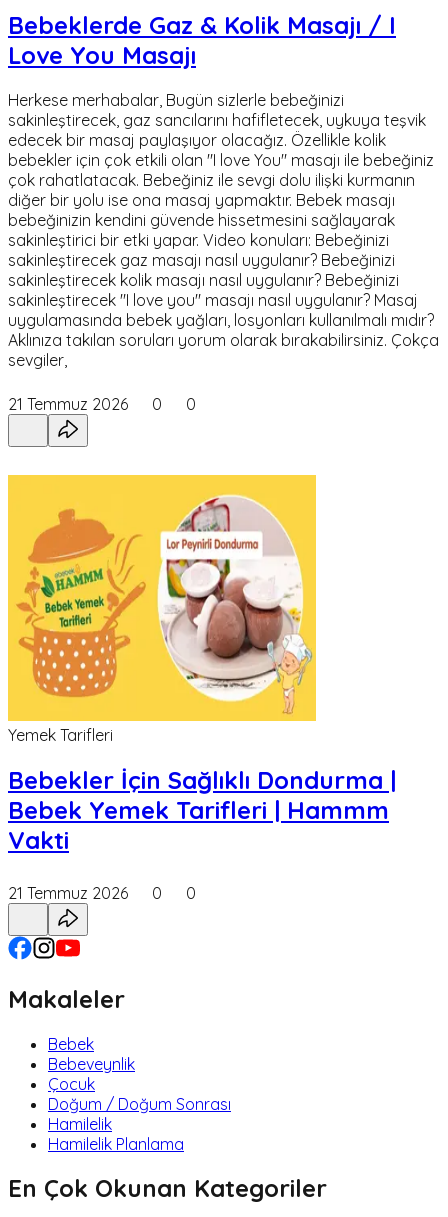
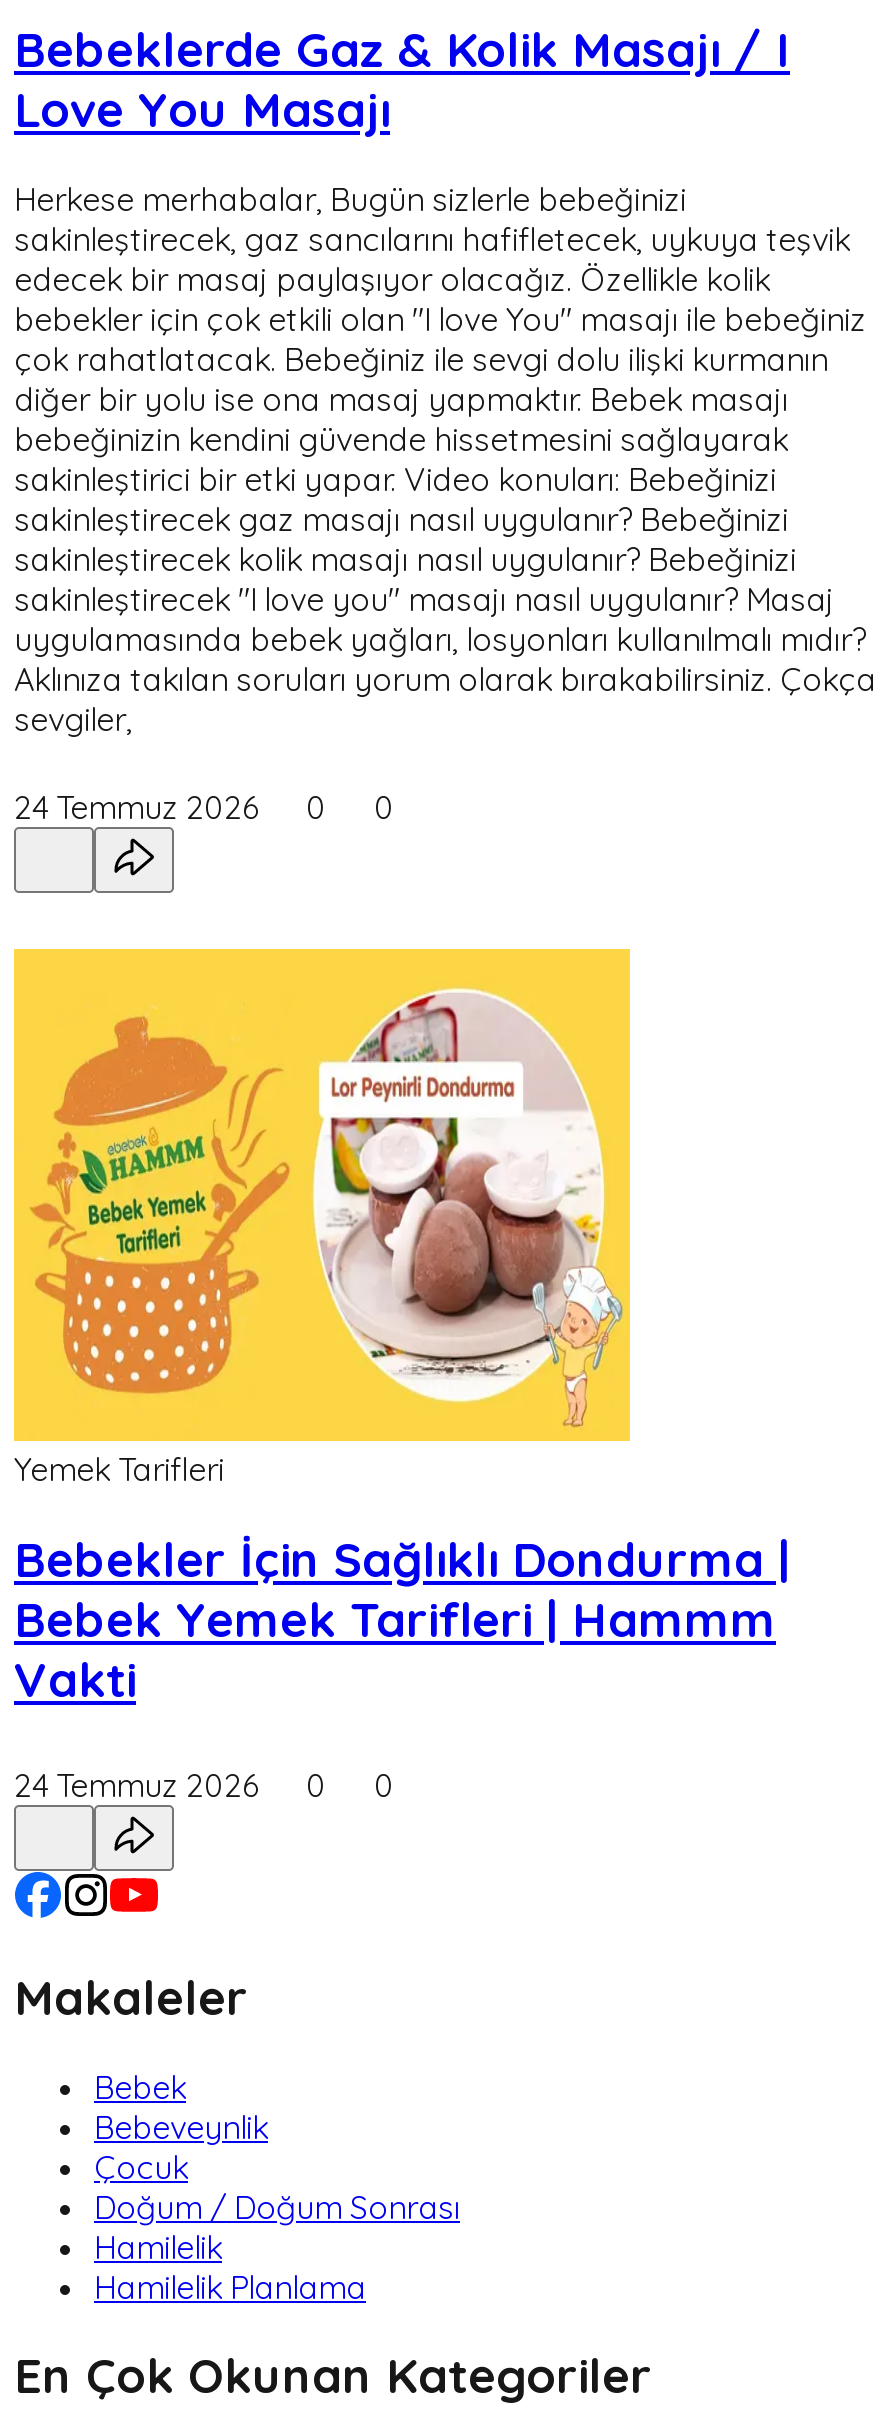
[8,394,196,414] 21 Temmuz 2026 0 0 -> [14,787,394,827] 24 Temmuz 2026 0 0
[8,883,196,903] 21 Temmuz 2026 0 0 -> [14,1764,394,1804] 24 Temmuz 2026 0 0

